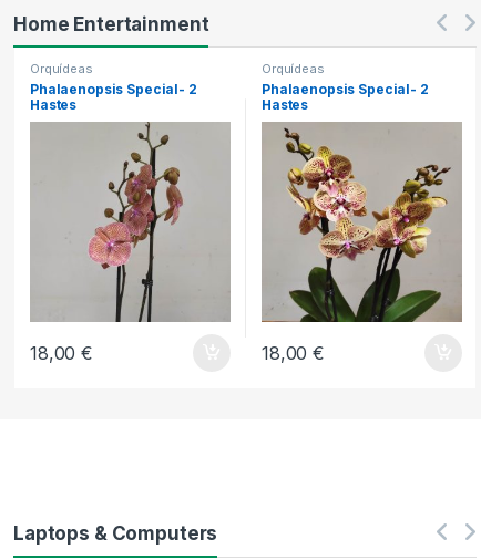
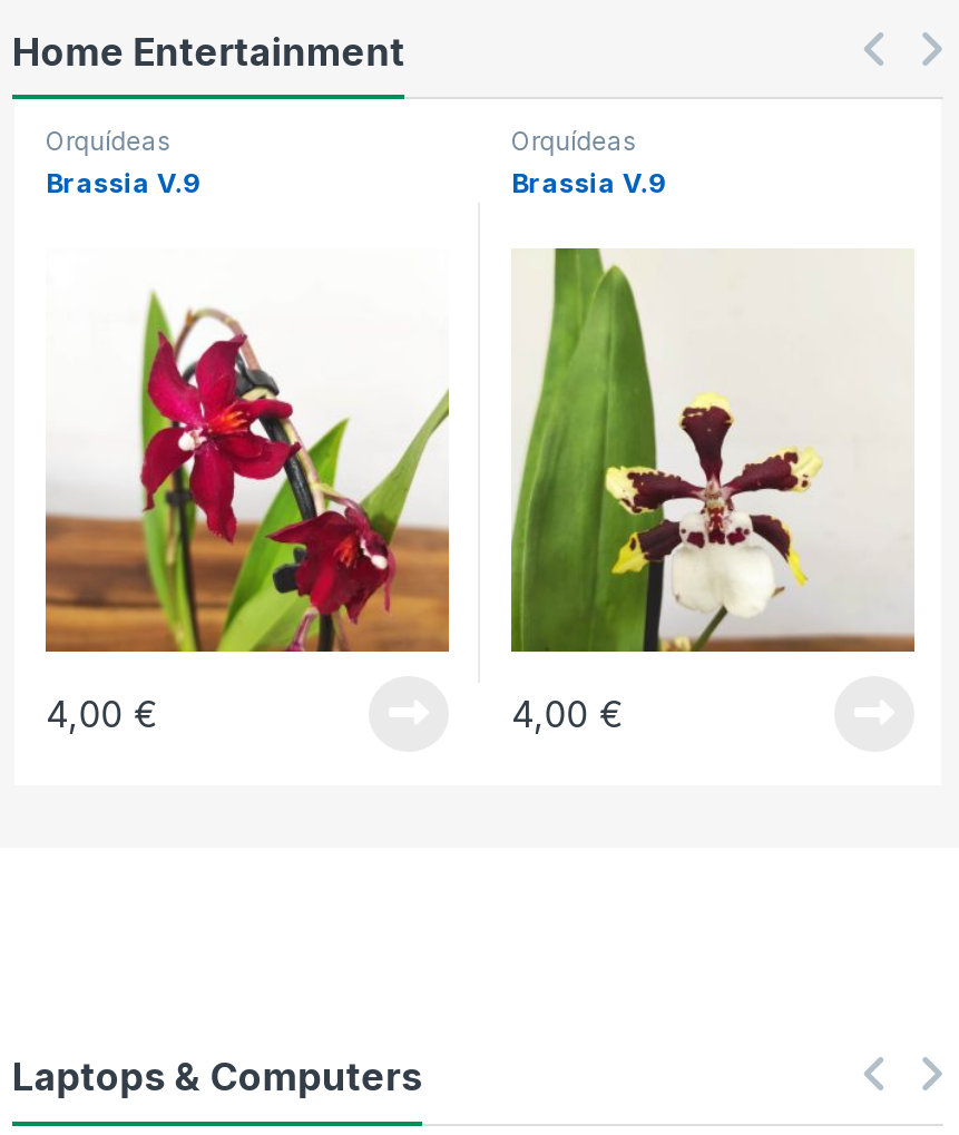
[30,81,197,113] Phalaenopsis Special- 2 | Hastes -> [46,166,200,200] Brassia V.9
[262,81,429,113] Phalaenopsis Special- 2 | Hastes -> [511,166,666,200] Brassia V.9
[30,121,231,364] [image] | 18,00 € -> [43,248,451,736] [image] | 4,00 €
[262,122,462,364] [image] | 18,00 € -> [509,248,914,736] [image] | 4,00 €

